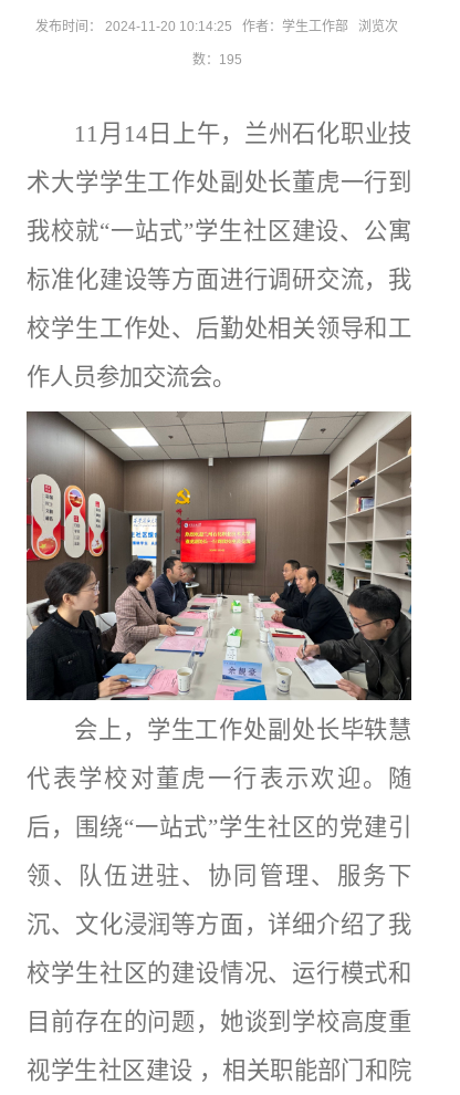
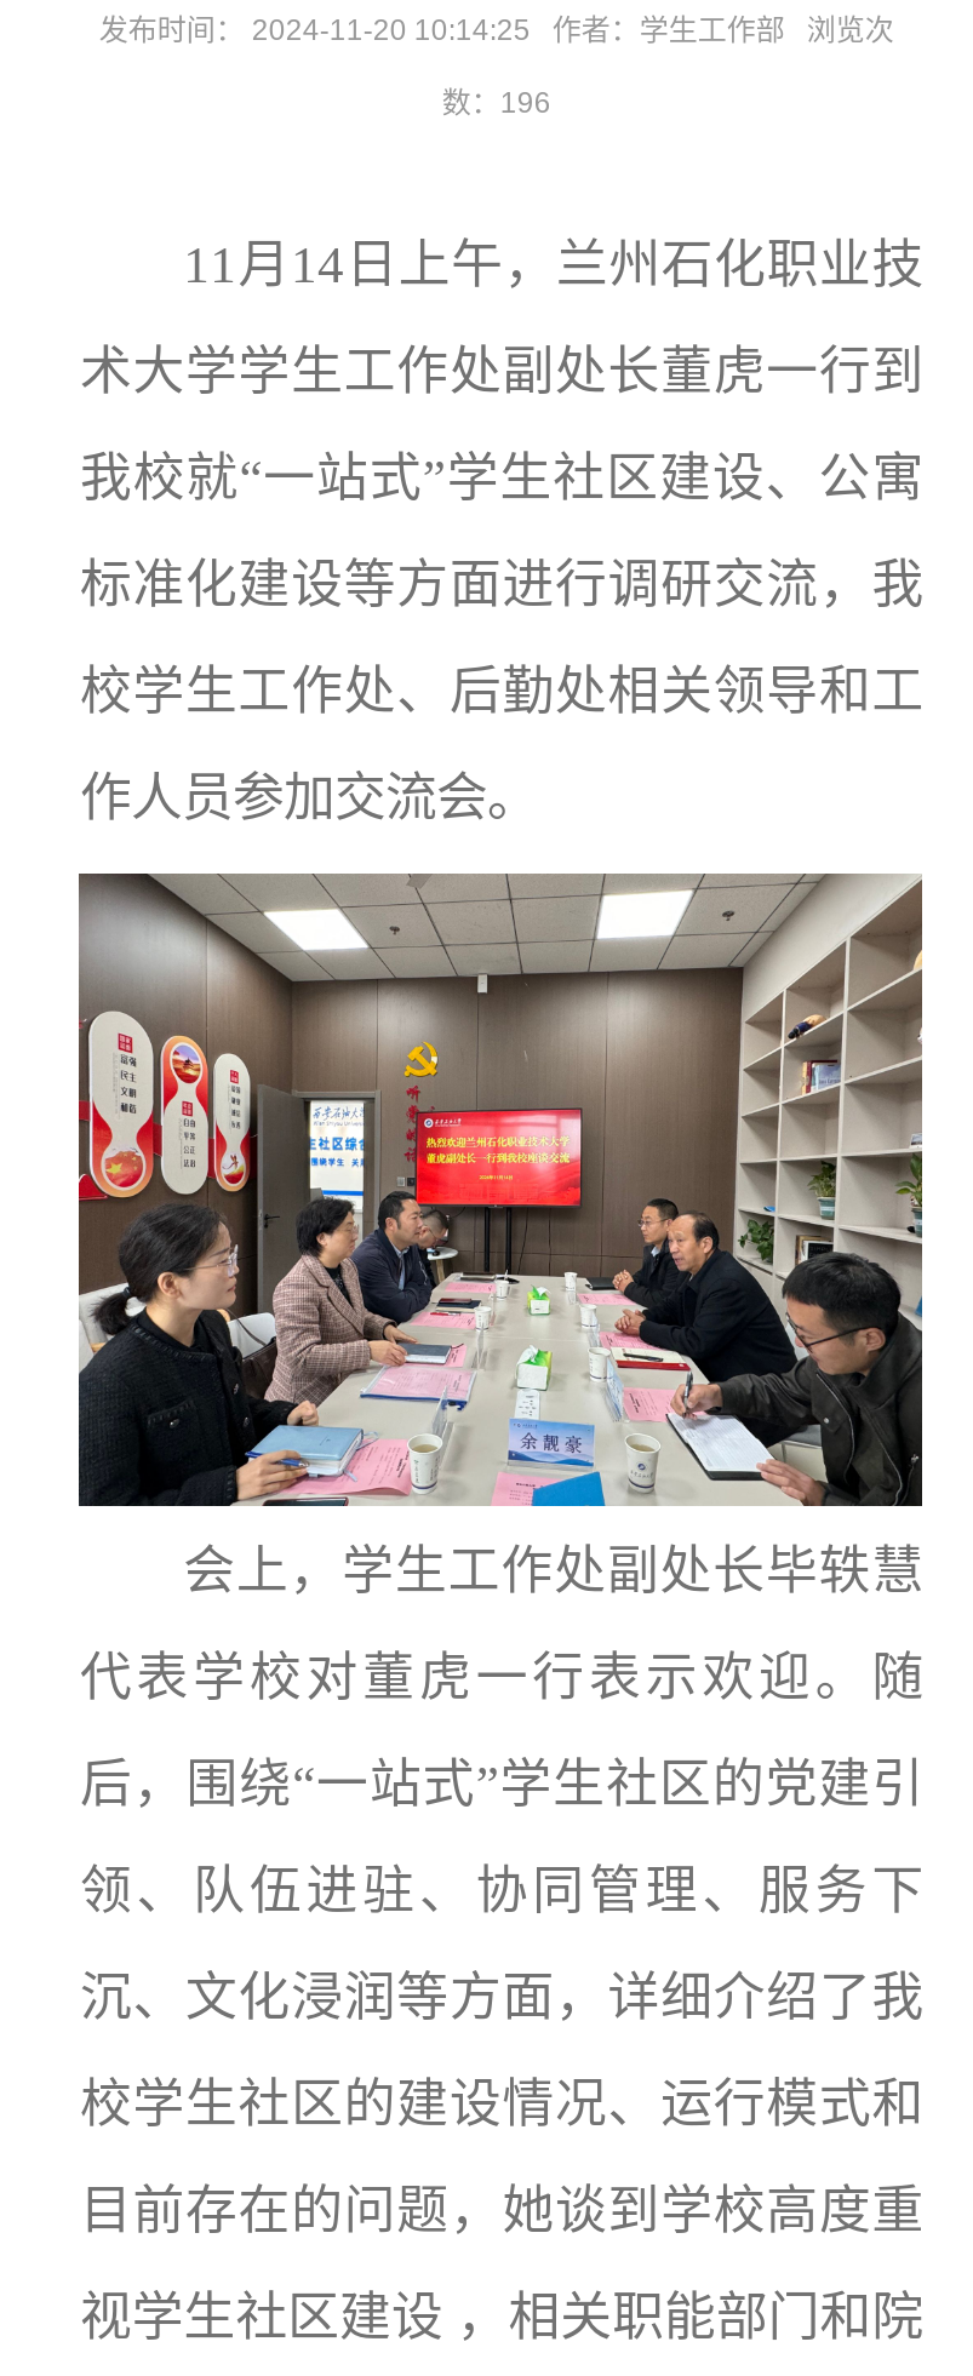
[192,52,242,67] 数：195 -> [442,86,551,120] 数：196

